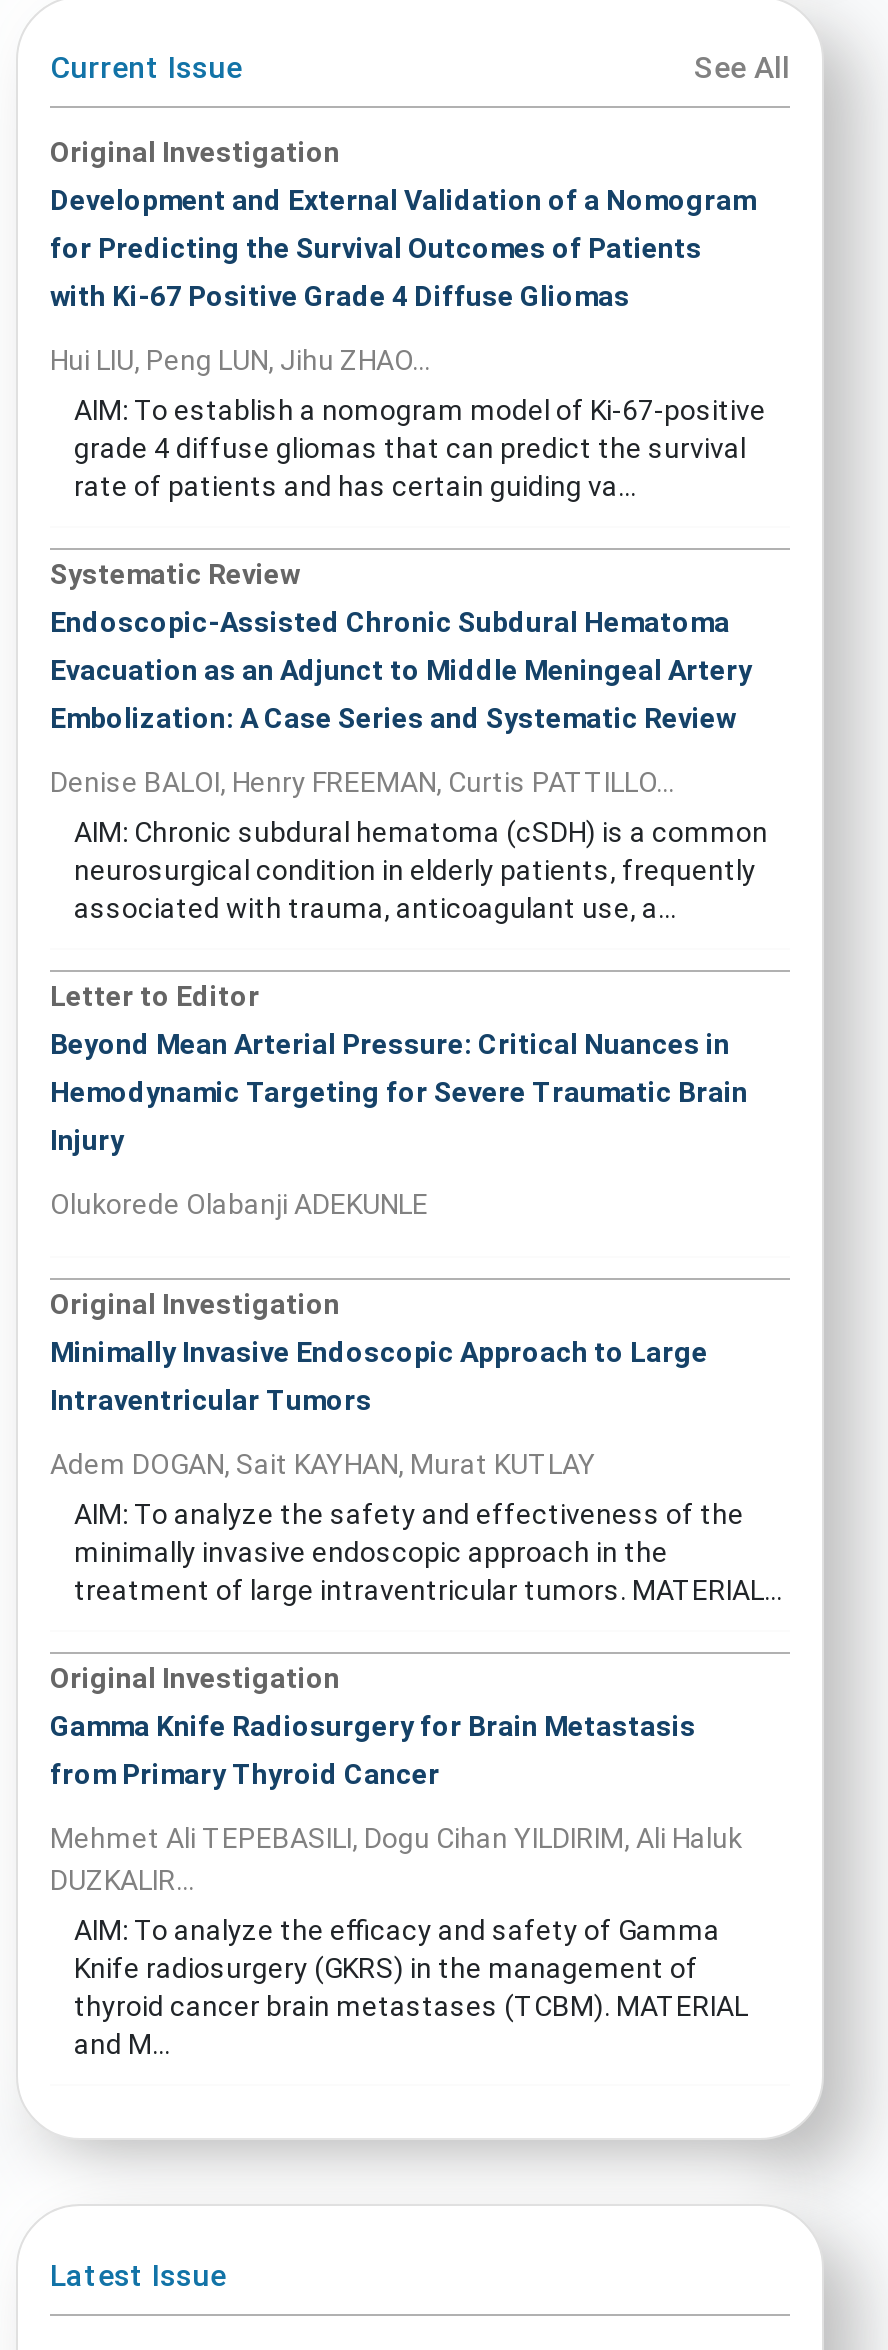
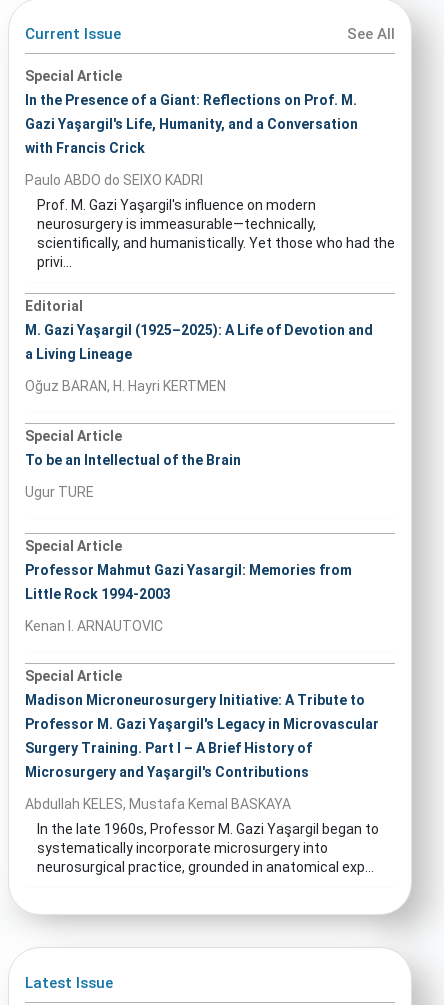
[50,135,782,2059] Original Investigation | Development and External Validation of a Nomogram | for Predicting the Survival Outcomes of Patients | with Ki-67 Positive Grade 4 Diffuse Gliomas | Hui LIU, Peng LUN, Jihu ZHAO... | AIM: To establish a nomogram model of Ki-67-positive | grade 4 diffuse gliomas that can predict the survival | rate of patients and has certain guiding va... | Systematic Review | Endoscopic-Assisted Chronic Subdural Hematoma | Evacuation as an Adjunct to Middle Meningeal Artery | Embolization: A Case Series and Systematic Review | Denise BALOI, Henry FREEMAN, Curtis PATTILLO... | AIM: Chronic subdural hematoma (cSDH) is a common | neurosurgical condition in elderly patients, frequently | associated with trauma, anticoagulant use, a... | Letter to Editor | Beyond Mean Arterial Pressure: Critical Nuances in | Hemodynamic Targeting for Severe Traumatic Brain | Injury | Olukorede Olabanji ADEKUNLE | Original Investigation | Minimally Invasive Endoscopic Approach to Large | Intraventricular Tumors | Adem DOGAN, Sait KAYHAN, Murat KUTLAY | AIM: To analyze the safety and effectiveness of the | minimally invasive endoscopic approach in the | treatment of large intraventricular tumors. MATERIAL... | Original Investigation | Gamma Knife Radiosurgery for Brain Metastasis | from Primary Thyroid Cancer | Mehmet Ali TEPEBASILI, Dogu Cihan YILDIRIM, Ali Haluk | DUZKALIR... | AIM: To analyze the efficacy and safety of Gamma | Knife radiosurgery (GKRS) in the management of | thyroid cancer brain metastases (TCBM). MATERIAL | and M... -> [25,67,395,874] Special Article | In the Presence of a Giant: Reflections on Prof. M. | Gazi Yaşargil's Life, Humanity, and a Conversation | with Francis Crick | Paulo ABDO do SEIXO KADRI | Prof. M. Gazi Yaşargil's influence on modern | neurosurgery is immeasurable—technically, | scientifically, and humanistically. Yet those who had the | privi... | Editorial | M. Gazi Yaşargil (1925–2025): A Life of Devotion and | a Living Lineage | Oğuz BARAN, H. Hayri KERTMEN | Special Article | To be an Intellectual of the Brain | Ugur TURE | Special Article | Professor Mahmut Gazi Yasargil: Memories from | Little Rock 1994-2003 | Kenan I. ARNAUTOVIC | Special Article | Madison Microneurosurgery Initiative: A Tribute to | Professor M. Gazi Yaşargil's Legacy in Microvascular | Surgery Training. Part I – A Brief History of | Microsurgery and Yaşargil's Contributions | Abdullah KELES, Mustafa Kemal BASKAYA | In the late 1960s, Professor M. Gazi Yaşargil began to | systematically incorporate microsurgery into | neurosurgical practice, grounded in anatomical exp...

